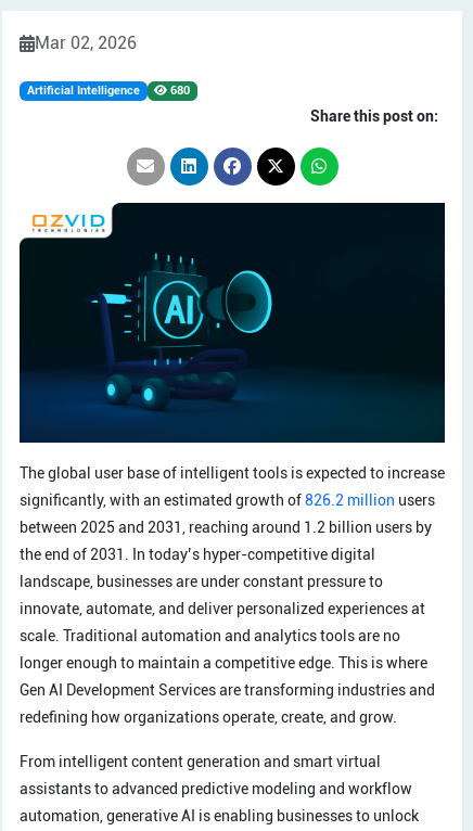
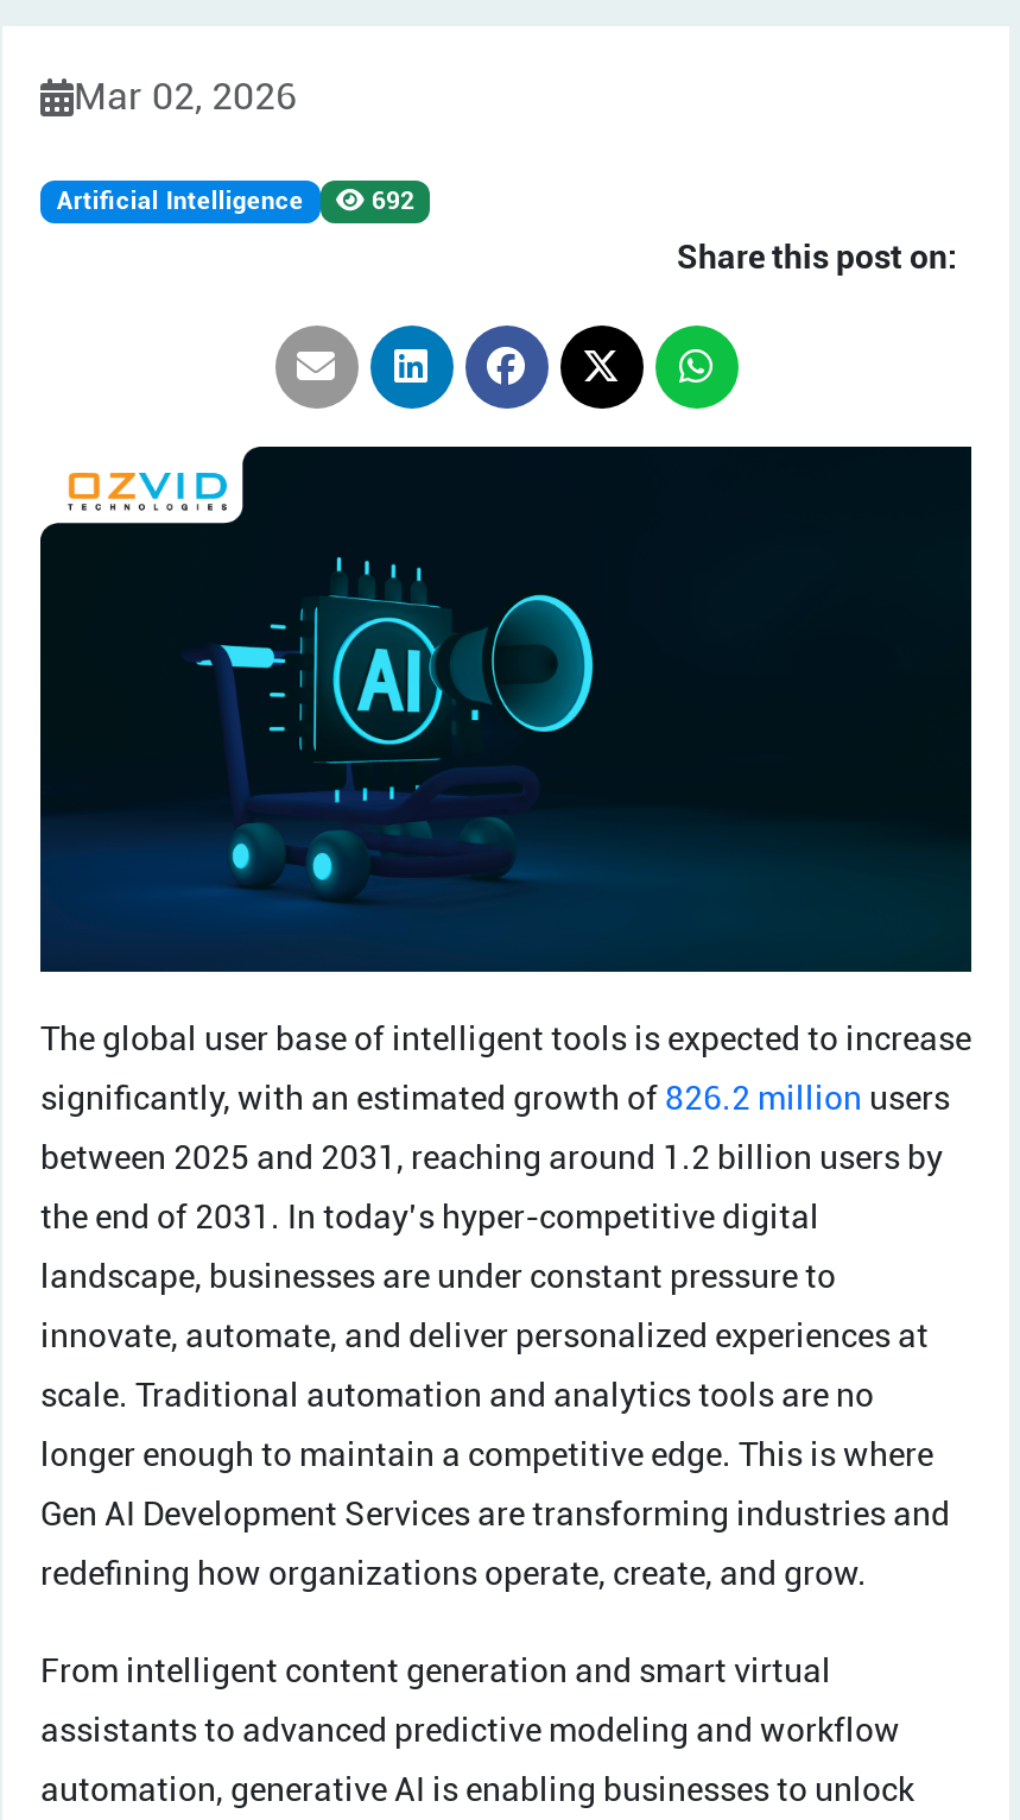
[27,84,190,98] Artificial Intelligence 680 -> [57,185,414,216] Artificial Intelligence 692

